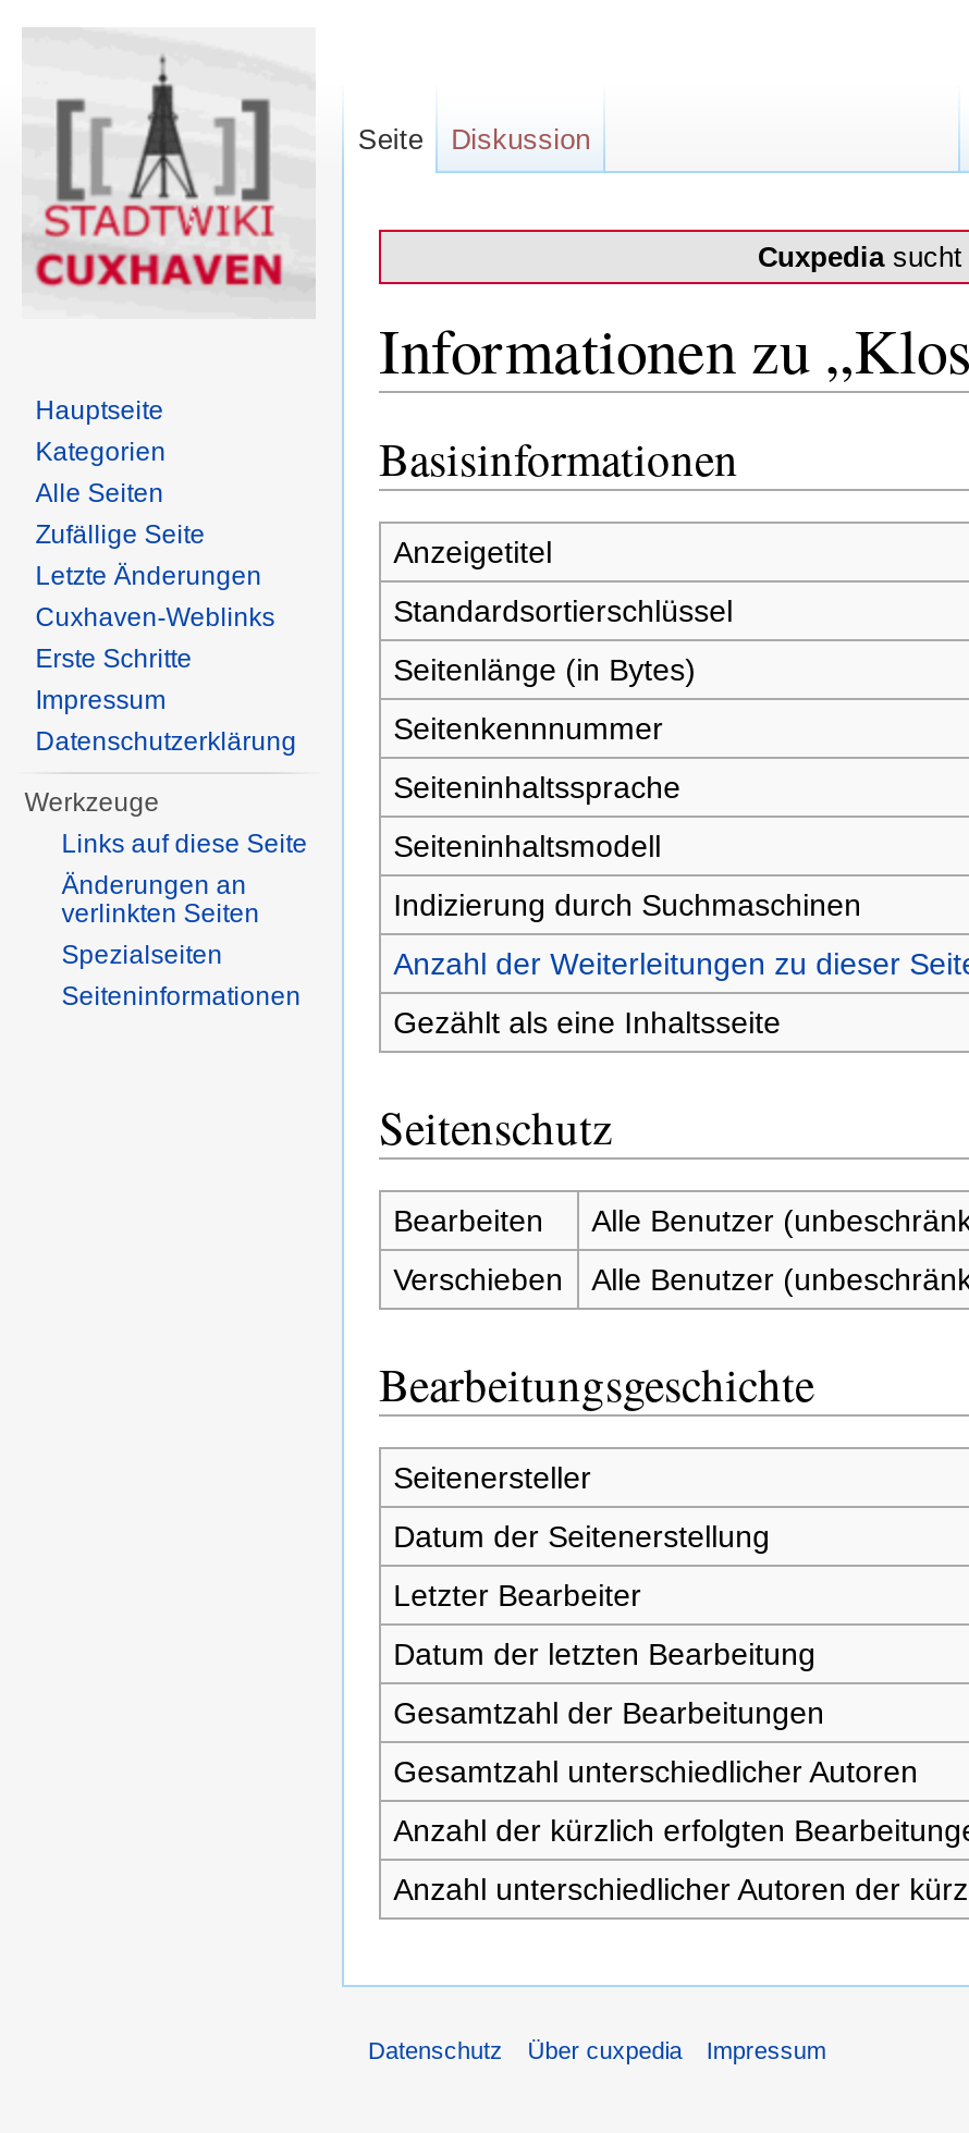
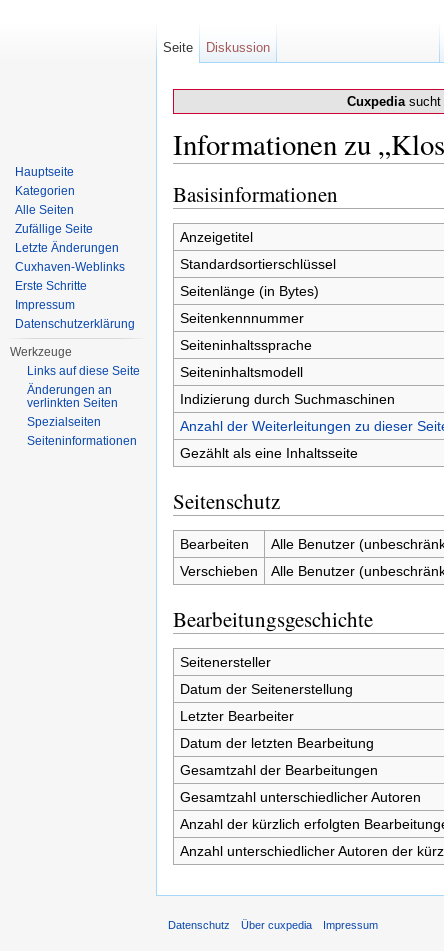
[22,27,316,317] [image] -> none

